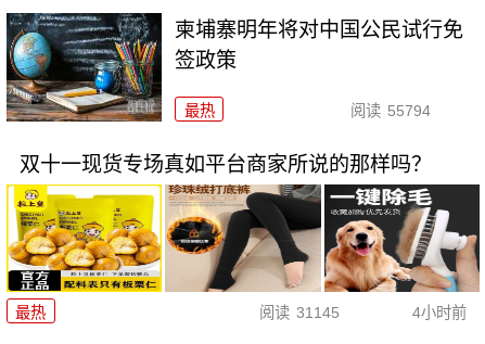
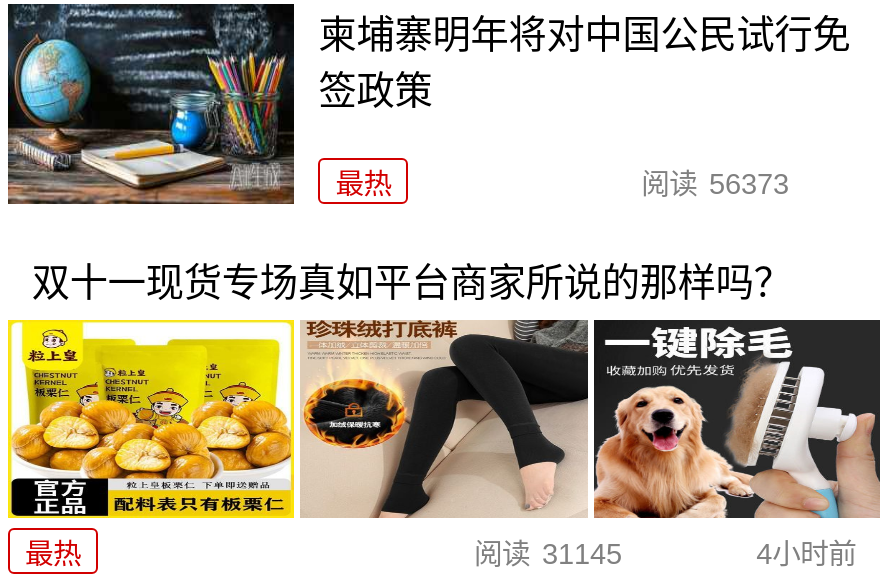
[350,102,430,120] 阅读 55794 -> [641,168,789,200] 阅读 56373

